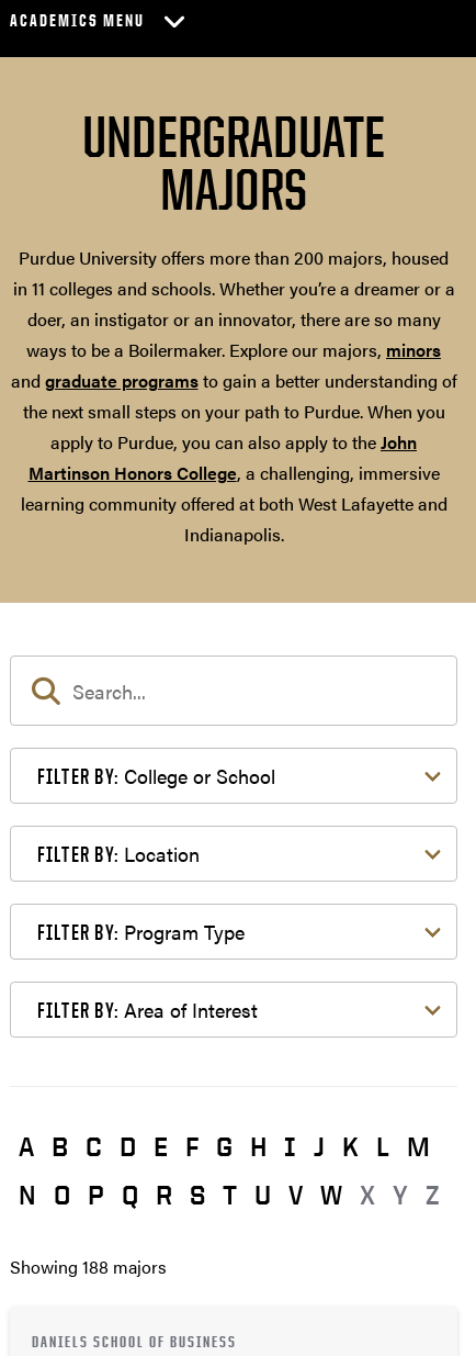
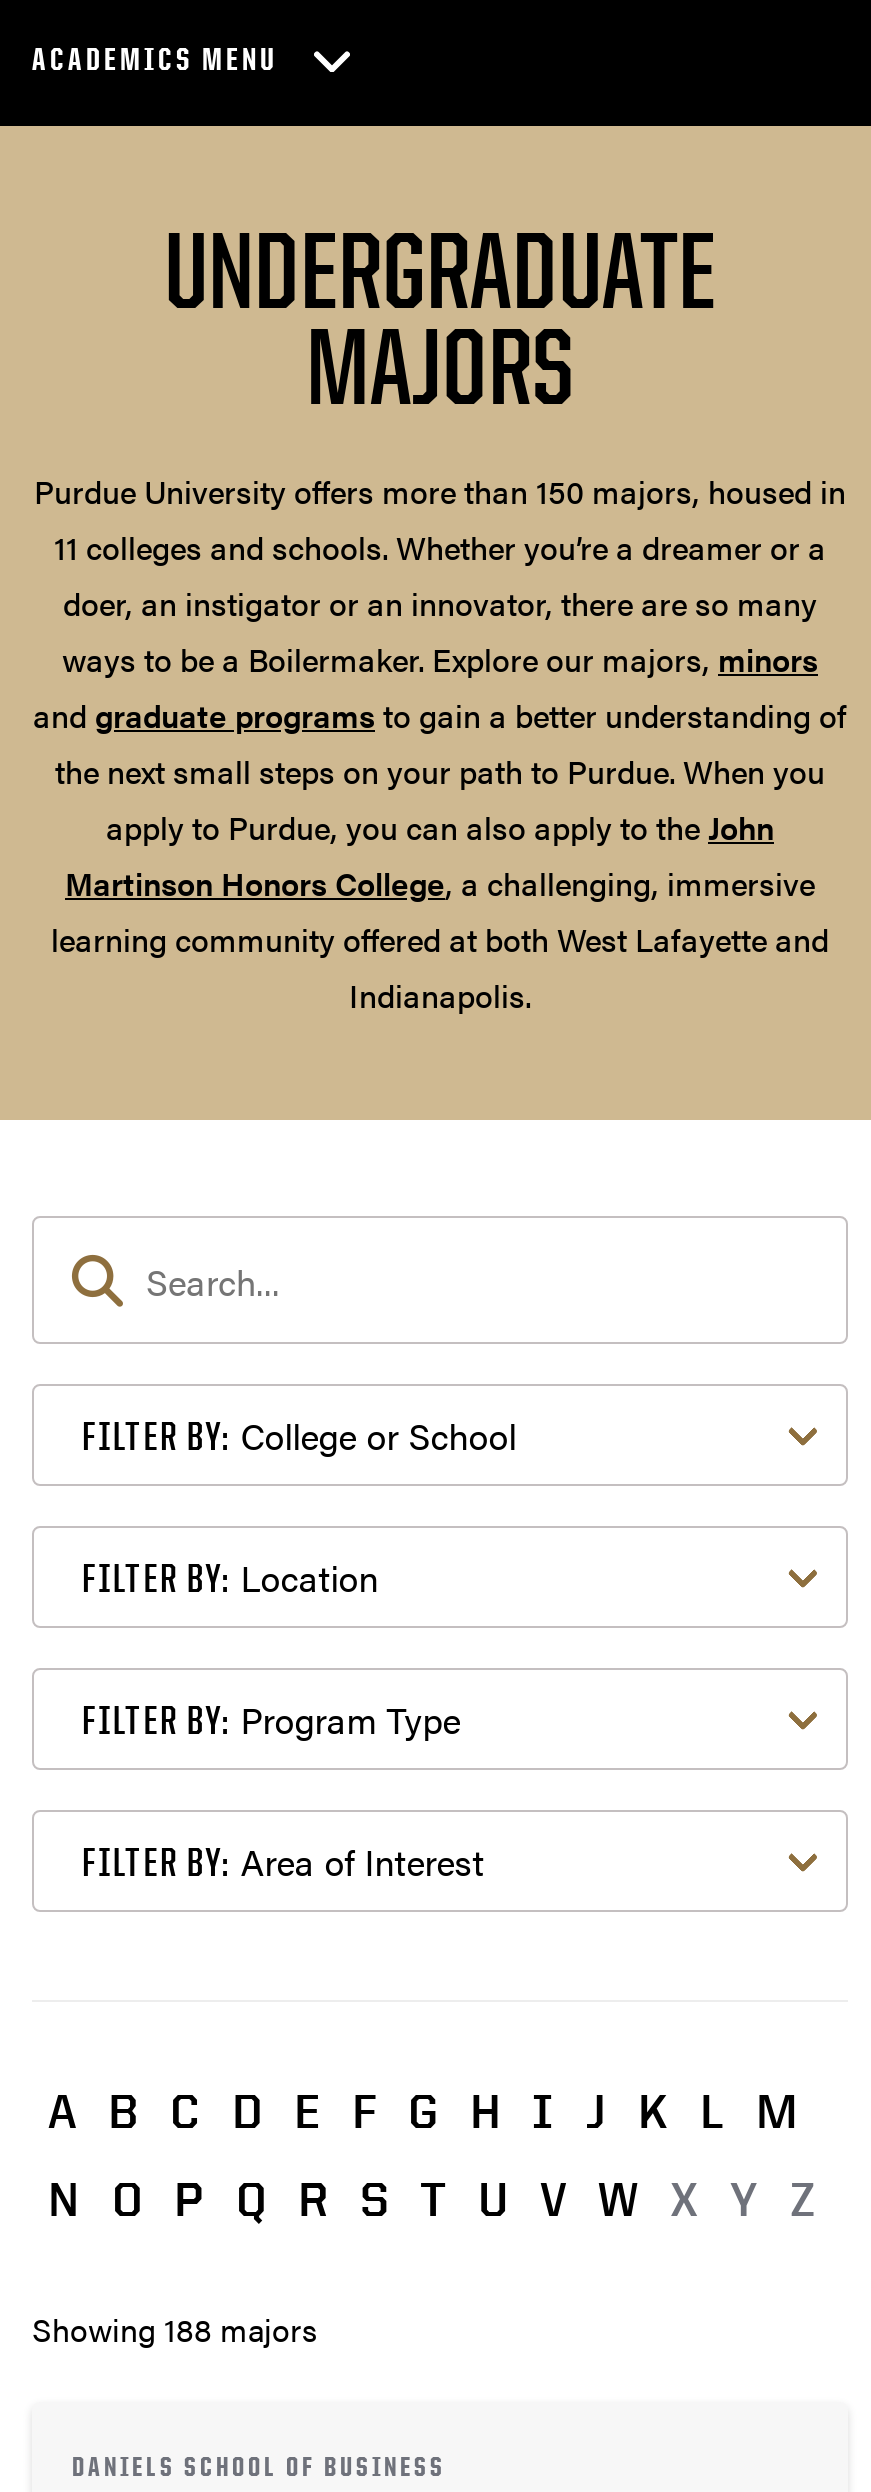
[13,245,455,301] Purdue University offers more than 200 majors, housed | in 11 colleges and schools. Whether you’re a dreamer or a -> [34,468,846,570] Purdue University offers more than 150 majors, housed in | 11 colleges and schools. Whether you’re a dreamer or a

